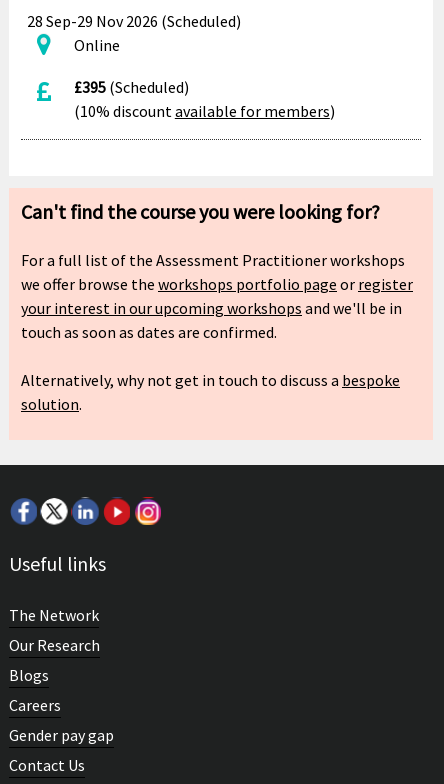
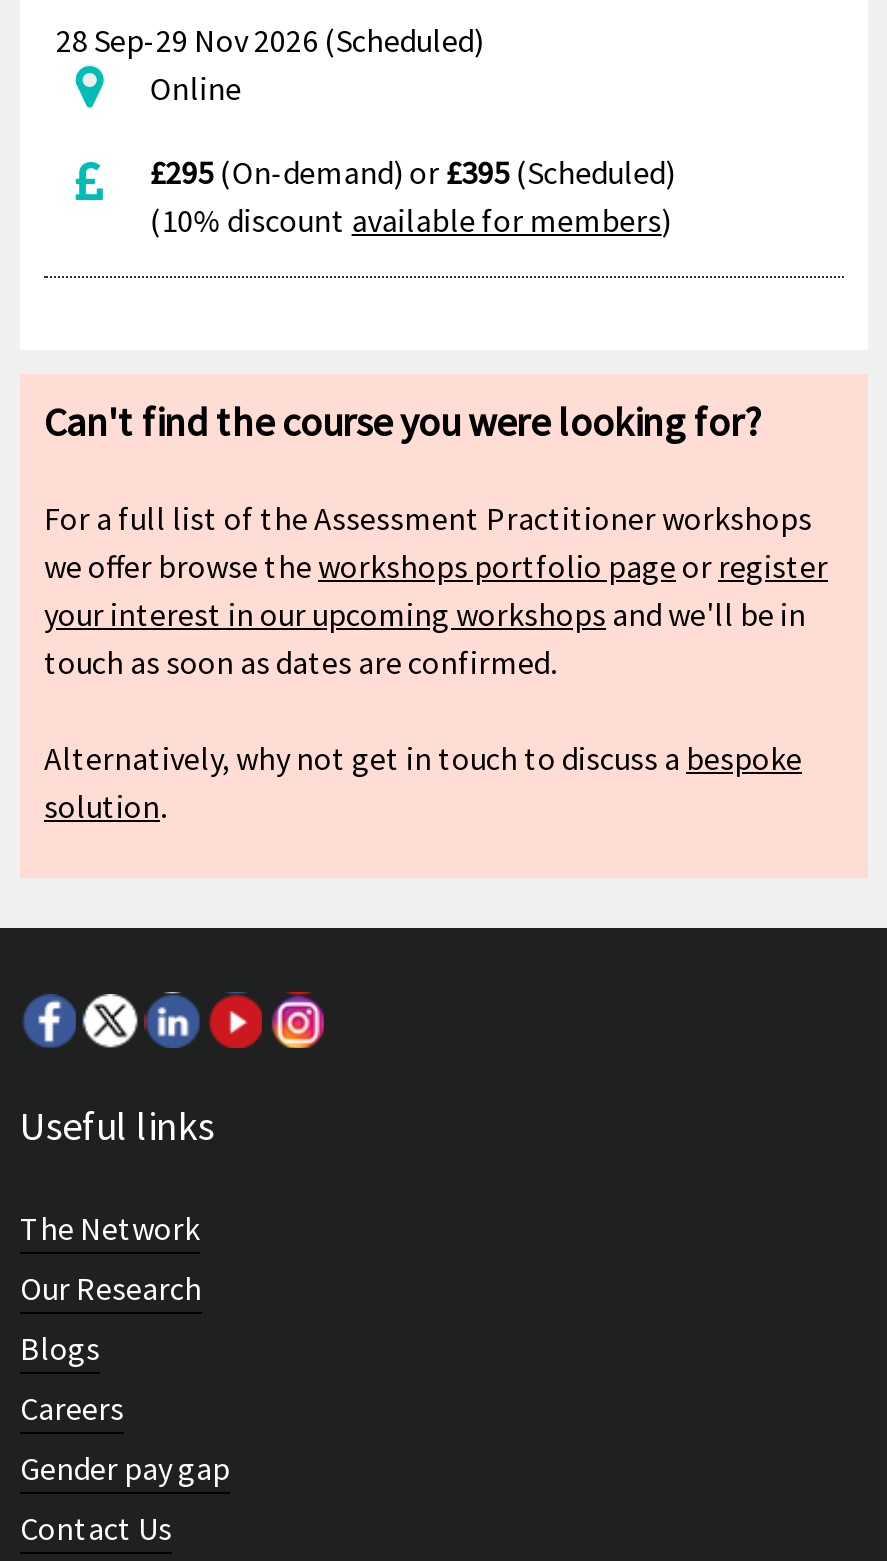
[74,77,189,97] £395 (Scheduled) -> [150,151,676,191] £295 (On-demand) or £395 (Scheduled)

